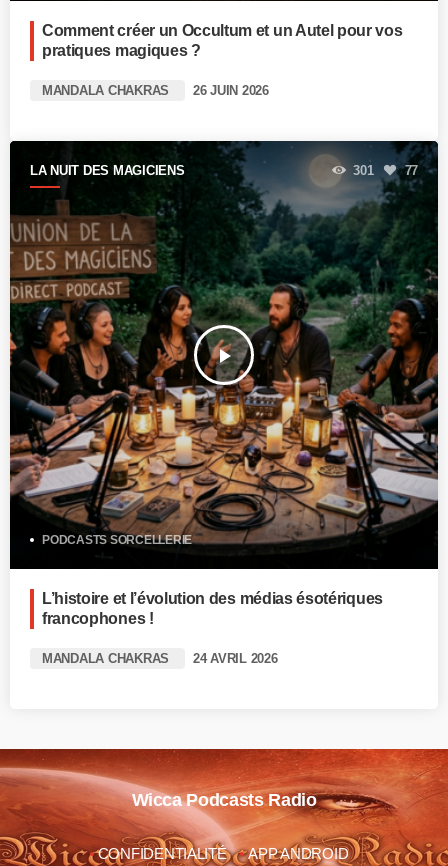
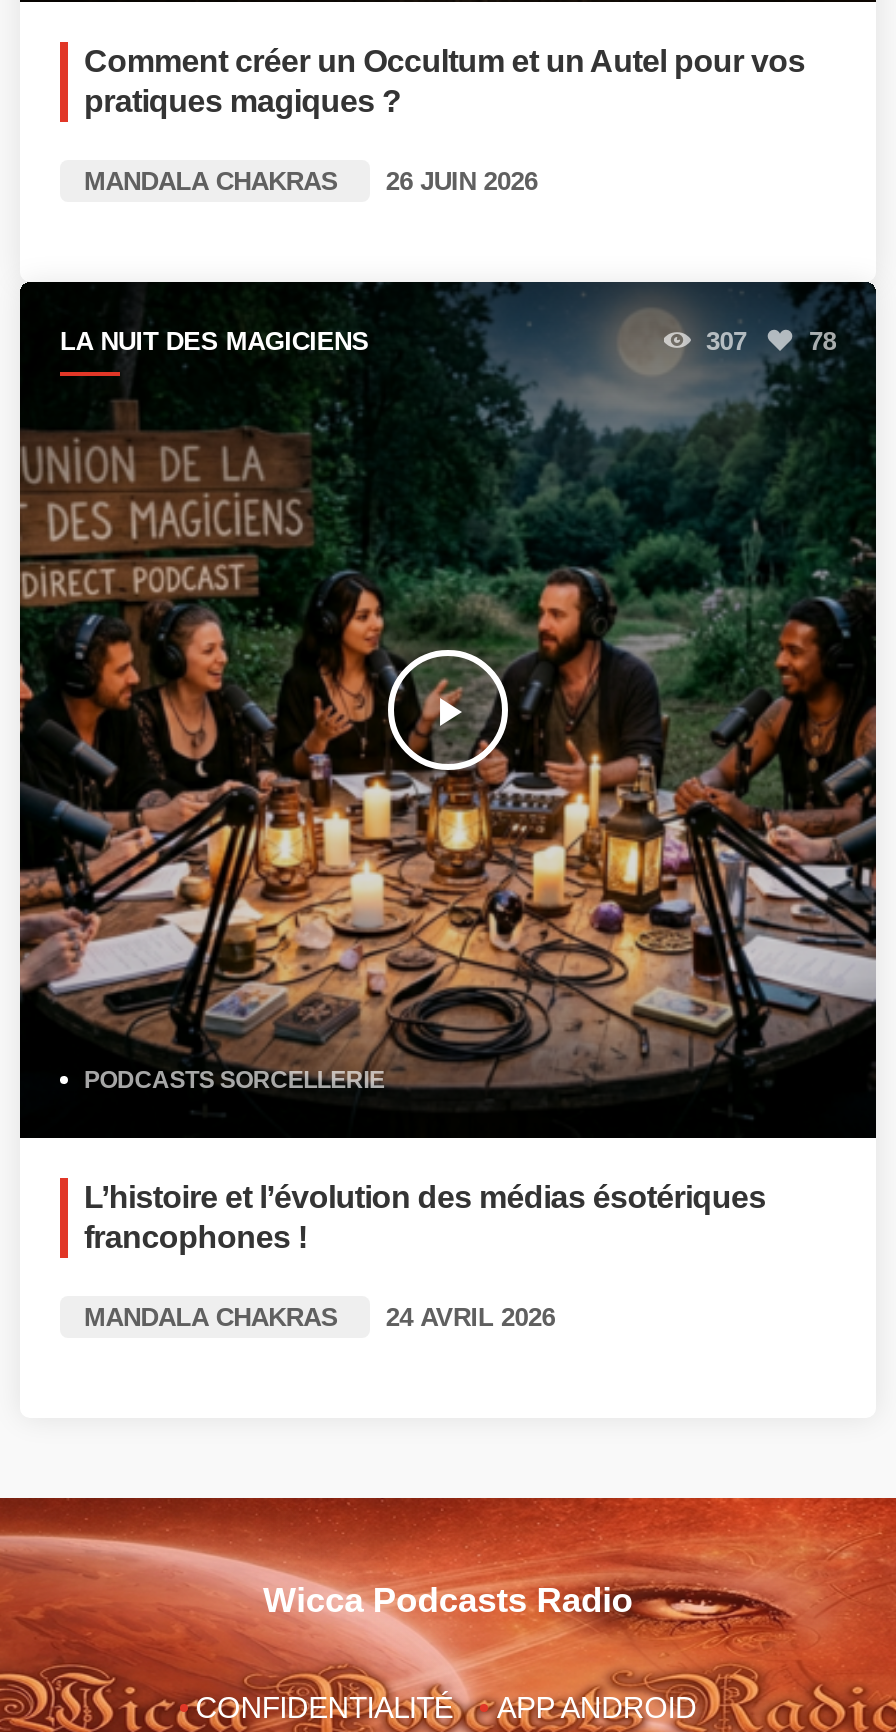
[349,163,373,178] 301 -> [699,326,747,356] 307
[401,163,418,178] 77 -> [802,326,836,356] 78

